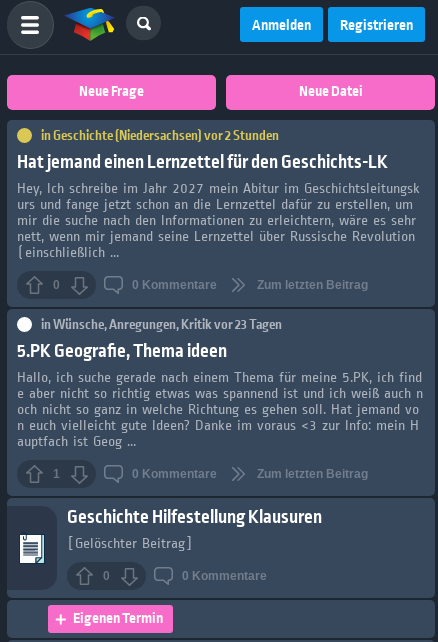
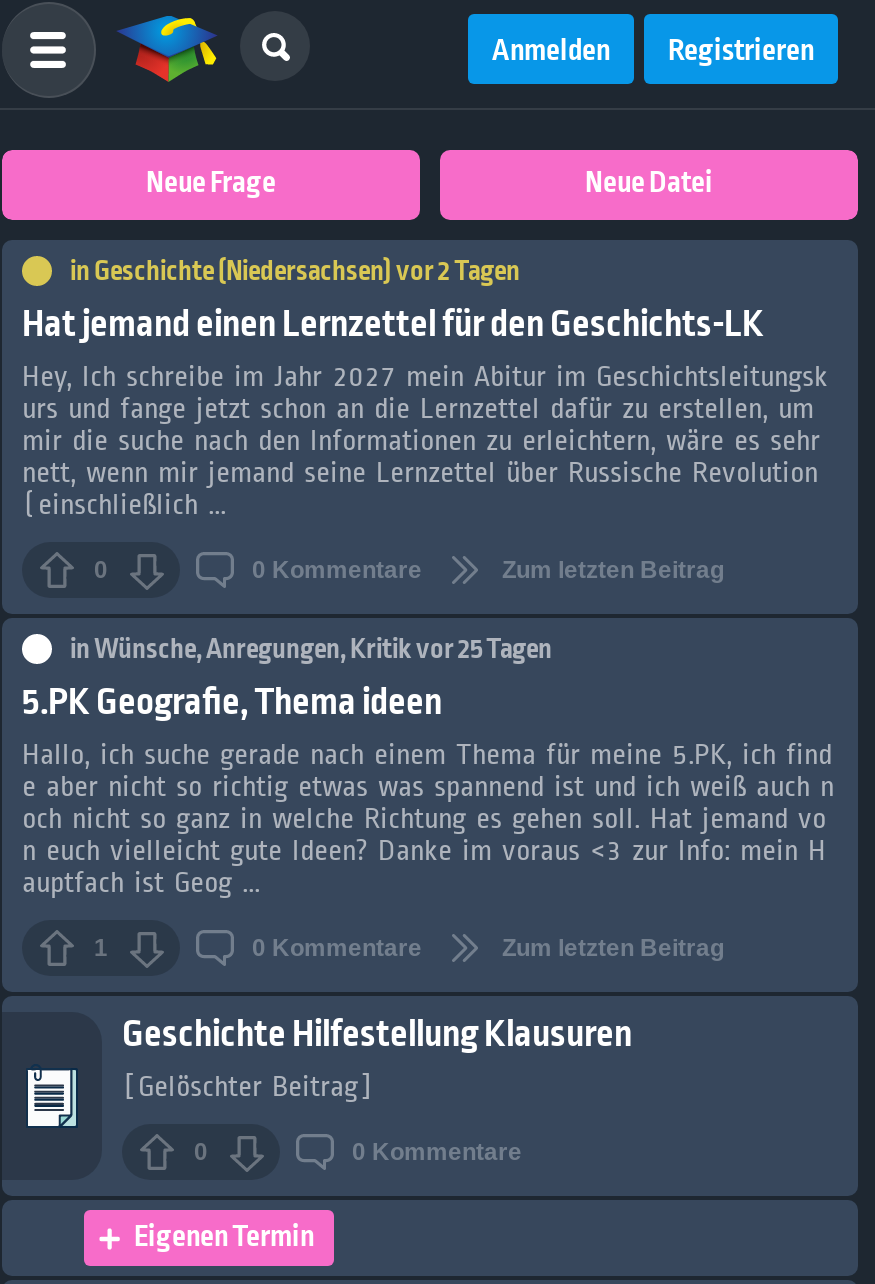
[41,127,279,145] in Geschichte (Niedersachsen) vor 2 Stunden -> [70,254,520,290] in Geschichte (Niedersachsen) vor 2 Tagen
[41,316,282,334] inWünsche, Anregungen, Kritik vor 23 Tagen -> [70,632,552,668] inWünsche, Anregungen, Kritik vor 25 Tagen

